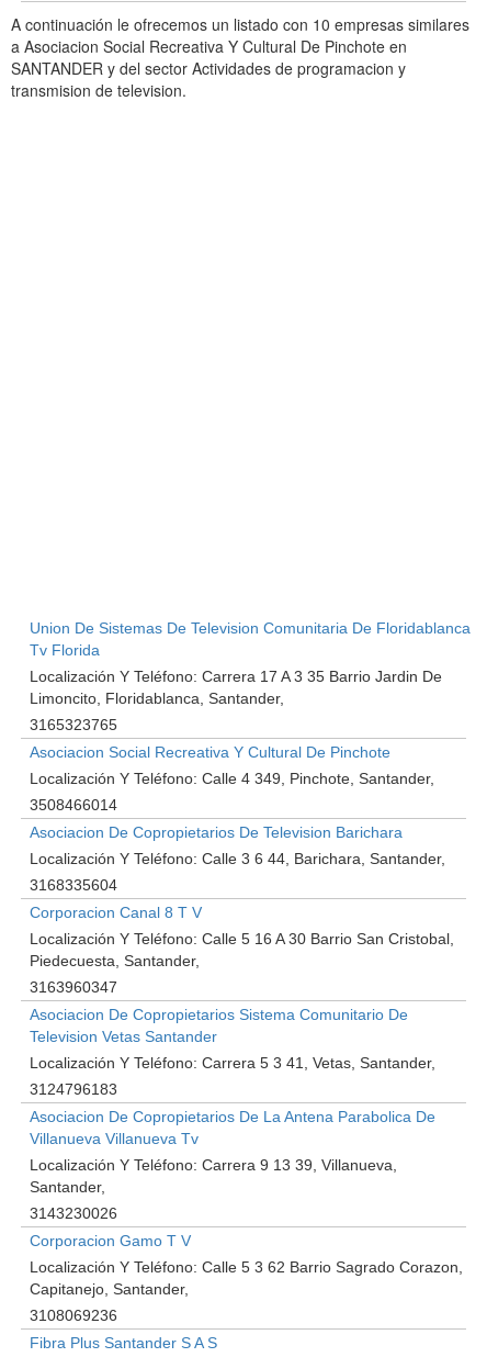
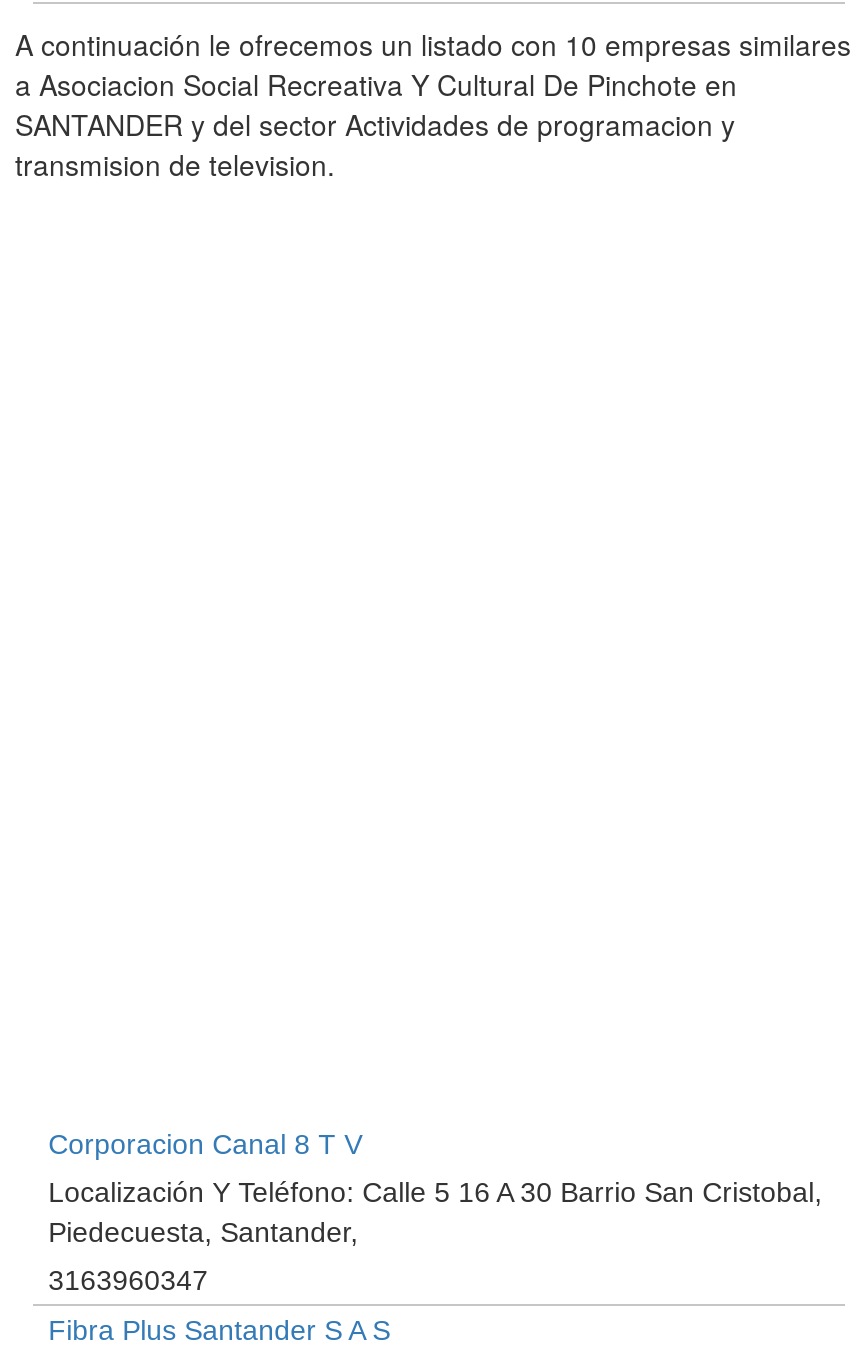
[29,619,470,894] Union De Sistemas De Television Comunitaria De Floridablanca | Tv Florida | Localización Y Teléfono: Carrera 17 A 3 35 Barrio Jardin De | Limoncito, Floridablanca, Santander | 3165323765 | Asociacion Social Recreativa Y Cultural De Pinchote | Localización Y Teléfono: Calle 4 349, Pinchote, Santander | 3508466014 | Asociacion De Copropietarios De Television Barichara | Localización Y Teléfono: Calle 3 6 44, Barichara, Santander | 3168335604 -> none
[29,1006,463,1324] Asociacion De Copropietarios Sistema Comunitario De | Television Vetas Santander | Localización Y Teléfono: Carrera 5 3 41, Vetas, Santander | 3124796183 | Asociacion De Copropietarios De La Antena Parabolica De | Villanueva Villanueva Tv | Localización Y Teléfono: Carrera 9 13 39, Villanueva, | Santander | 3143230026 | Corporacion Gamo T V | Localización Y Teléfono: Calle 5 3 62 Barrio Sagrado Corazon, | Capitanejo, Santander | 3108069236 -> none

